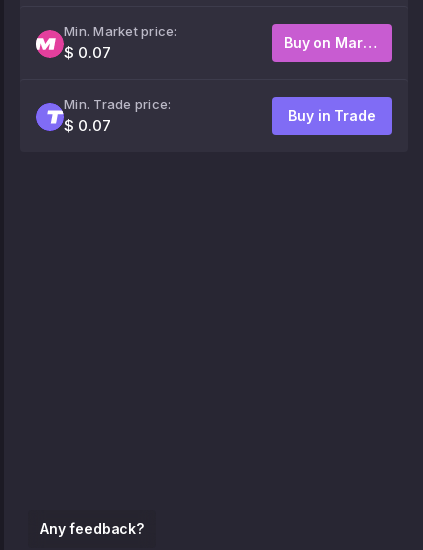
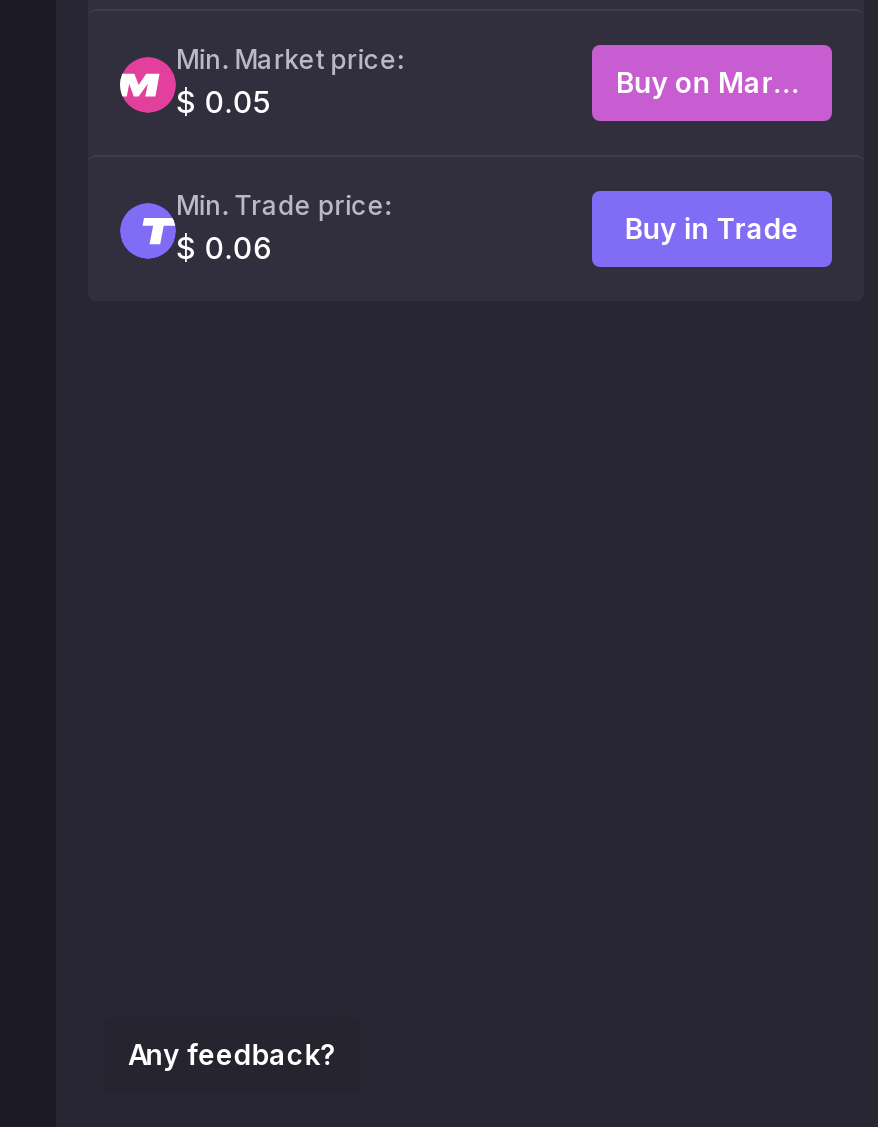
[64,43,111,62] $ 0.07 -> [176,83,271,121] $ 0.05
[64,116,111,135] $ 0.07 -> [176,229,271,267] $ 0.06

